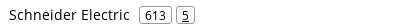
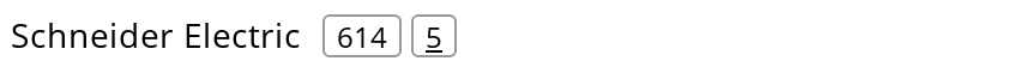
[9,5,189,24] Schneider Electric 613 5 -> [11,12,442,57] Schneider Electric 614 5

